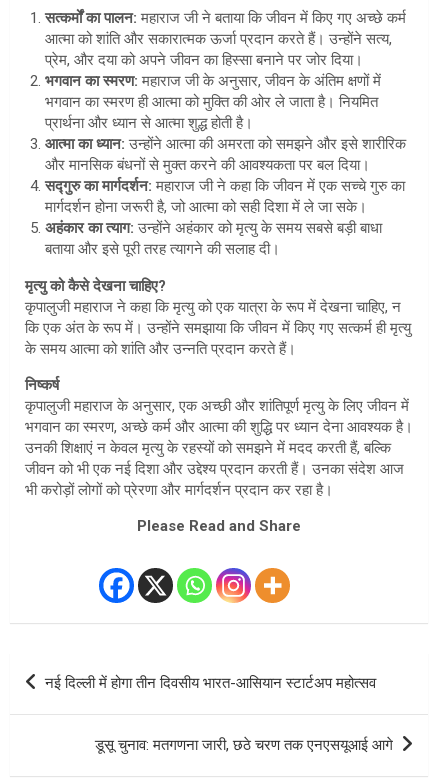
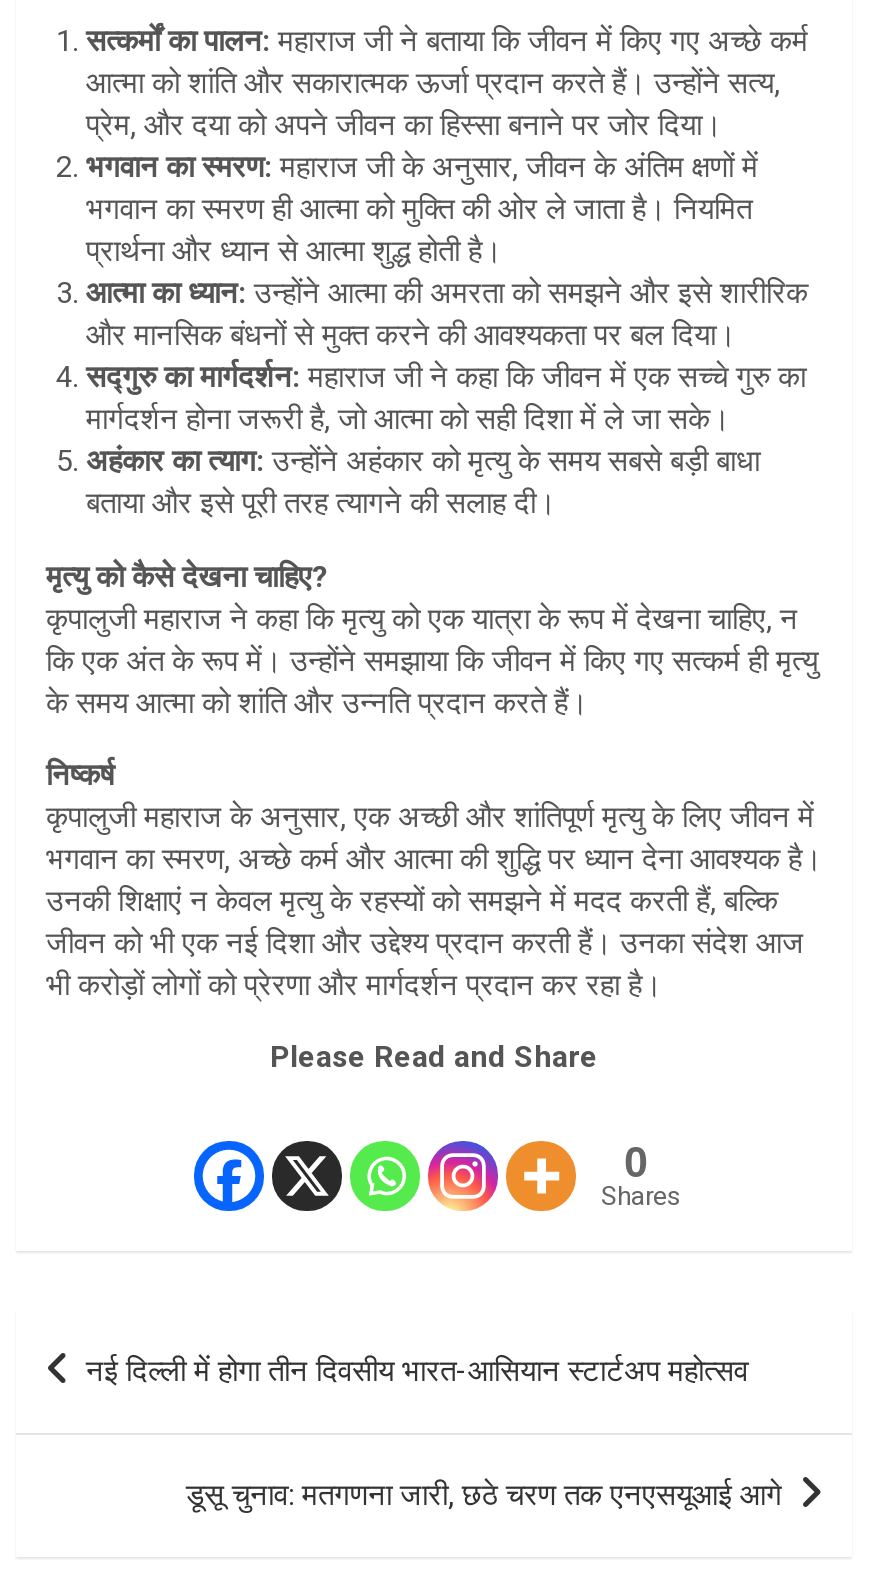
none -> [601,1137,681,1211] 0 | Shares

